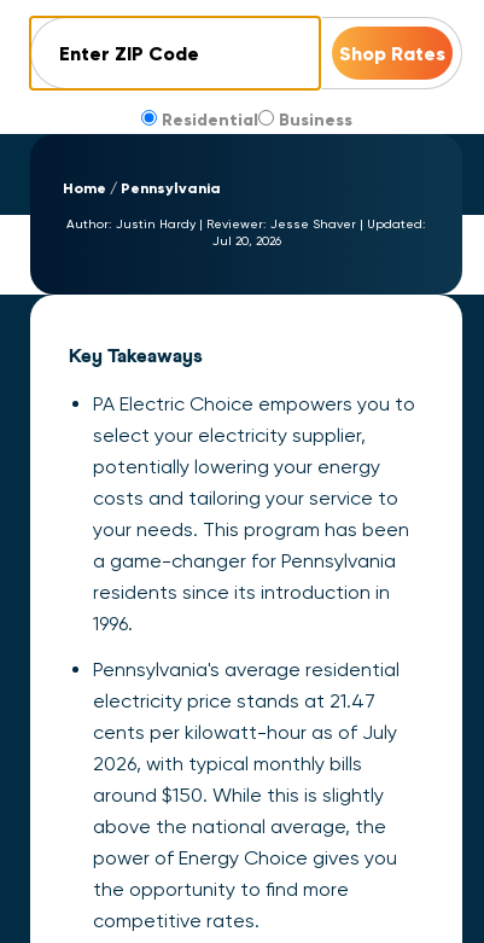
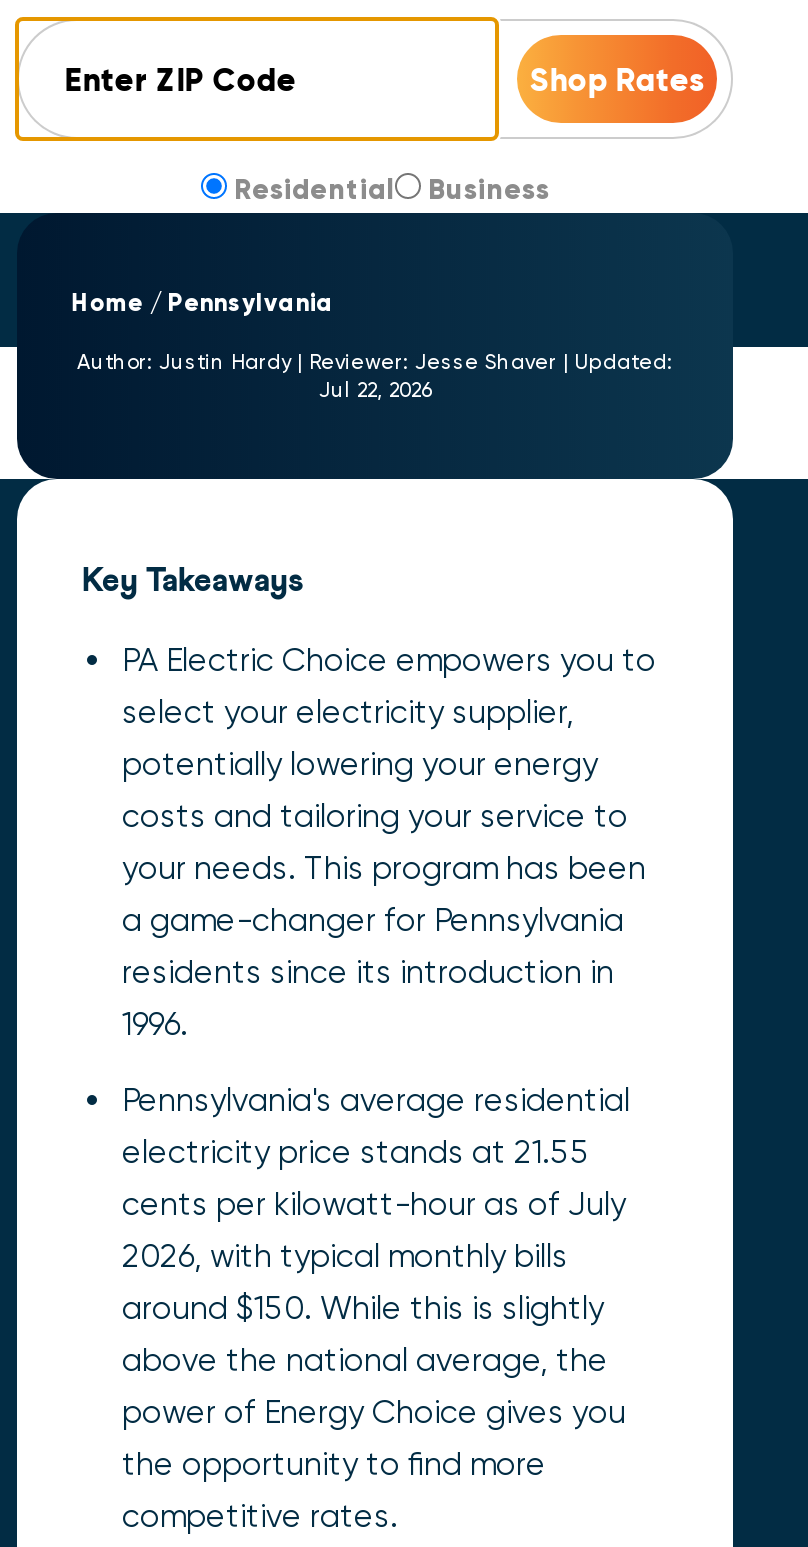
[212,233,281,249] Jul 20, 2026 -> [319,377,431,403] Jul 22, 2026
[94,689,376,712] electricity price stands at 21.47 -> [122,1133,590,1171] electricity price stands at 21.55

